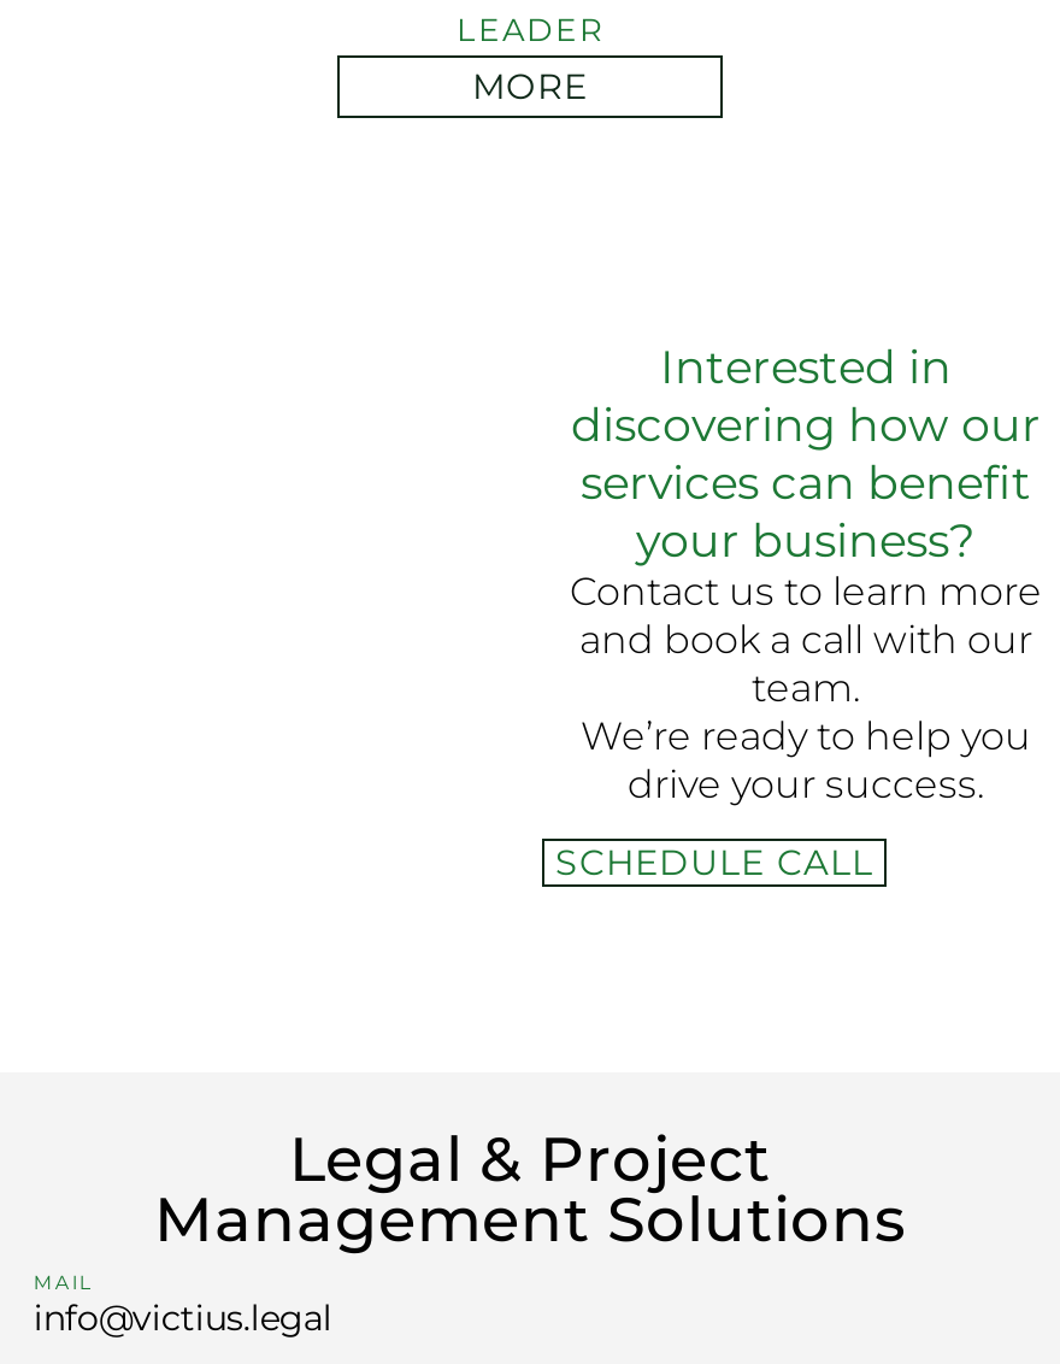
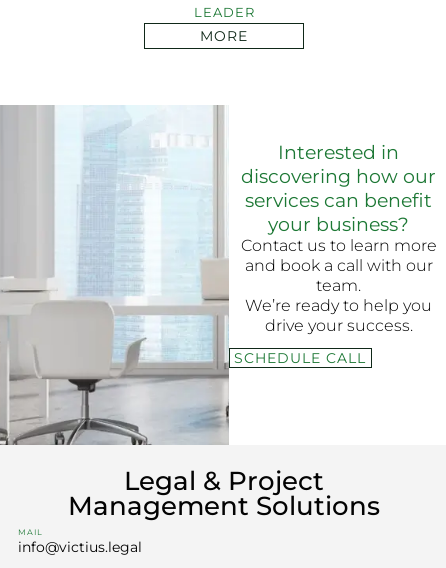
none -> [3,104,230,446] [image]

